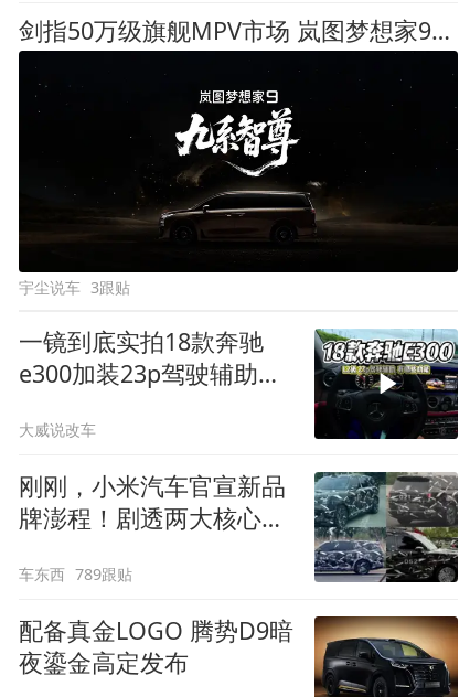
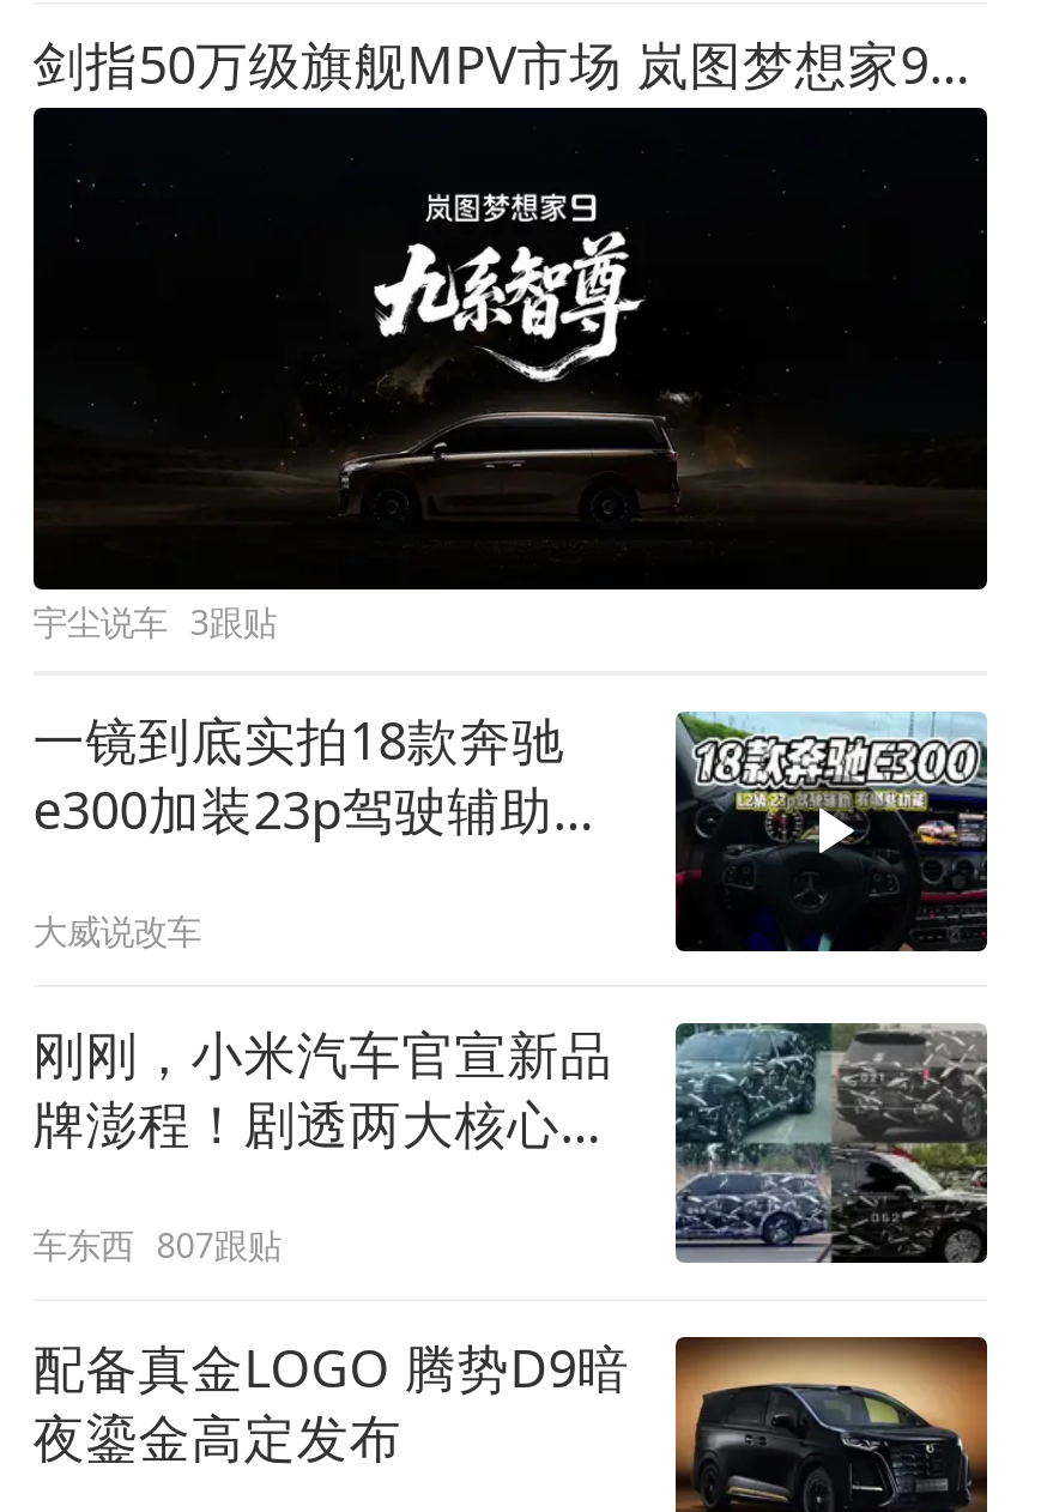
[18,563,133,584] 车东西 789跟贴 -> [33,1221,281,1266] 车东西 807跟贴

